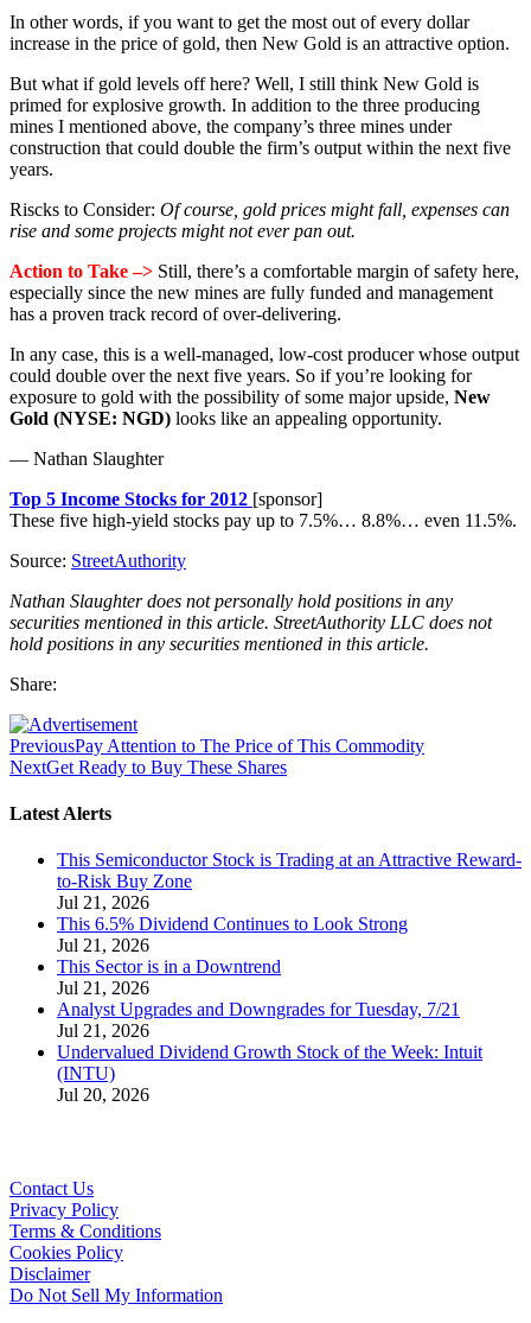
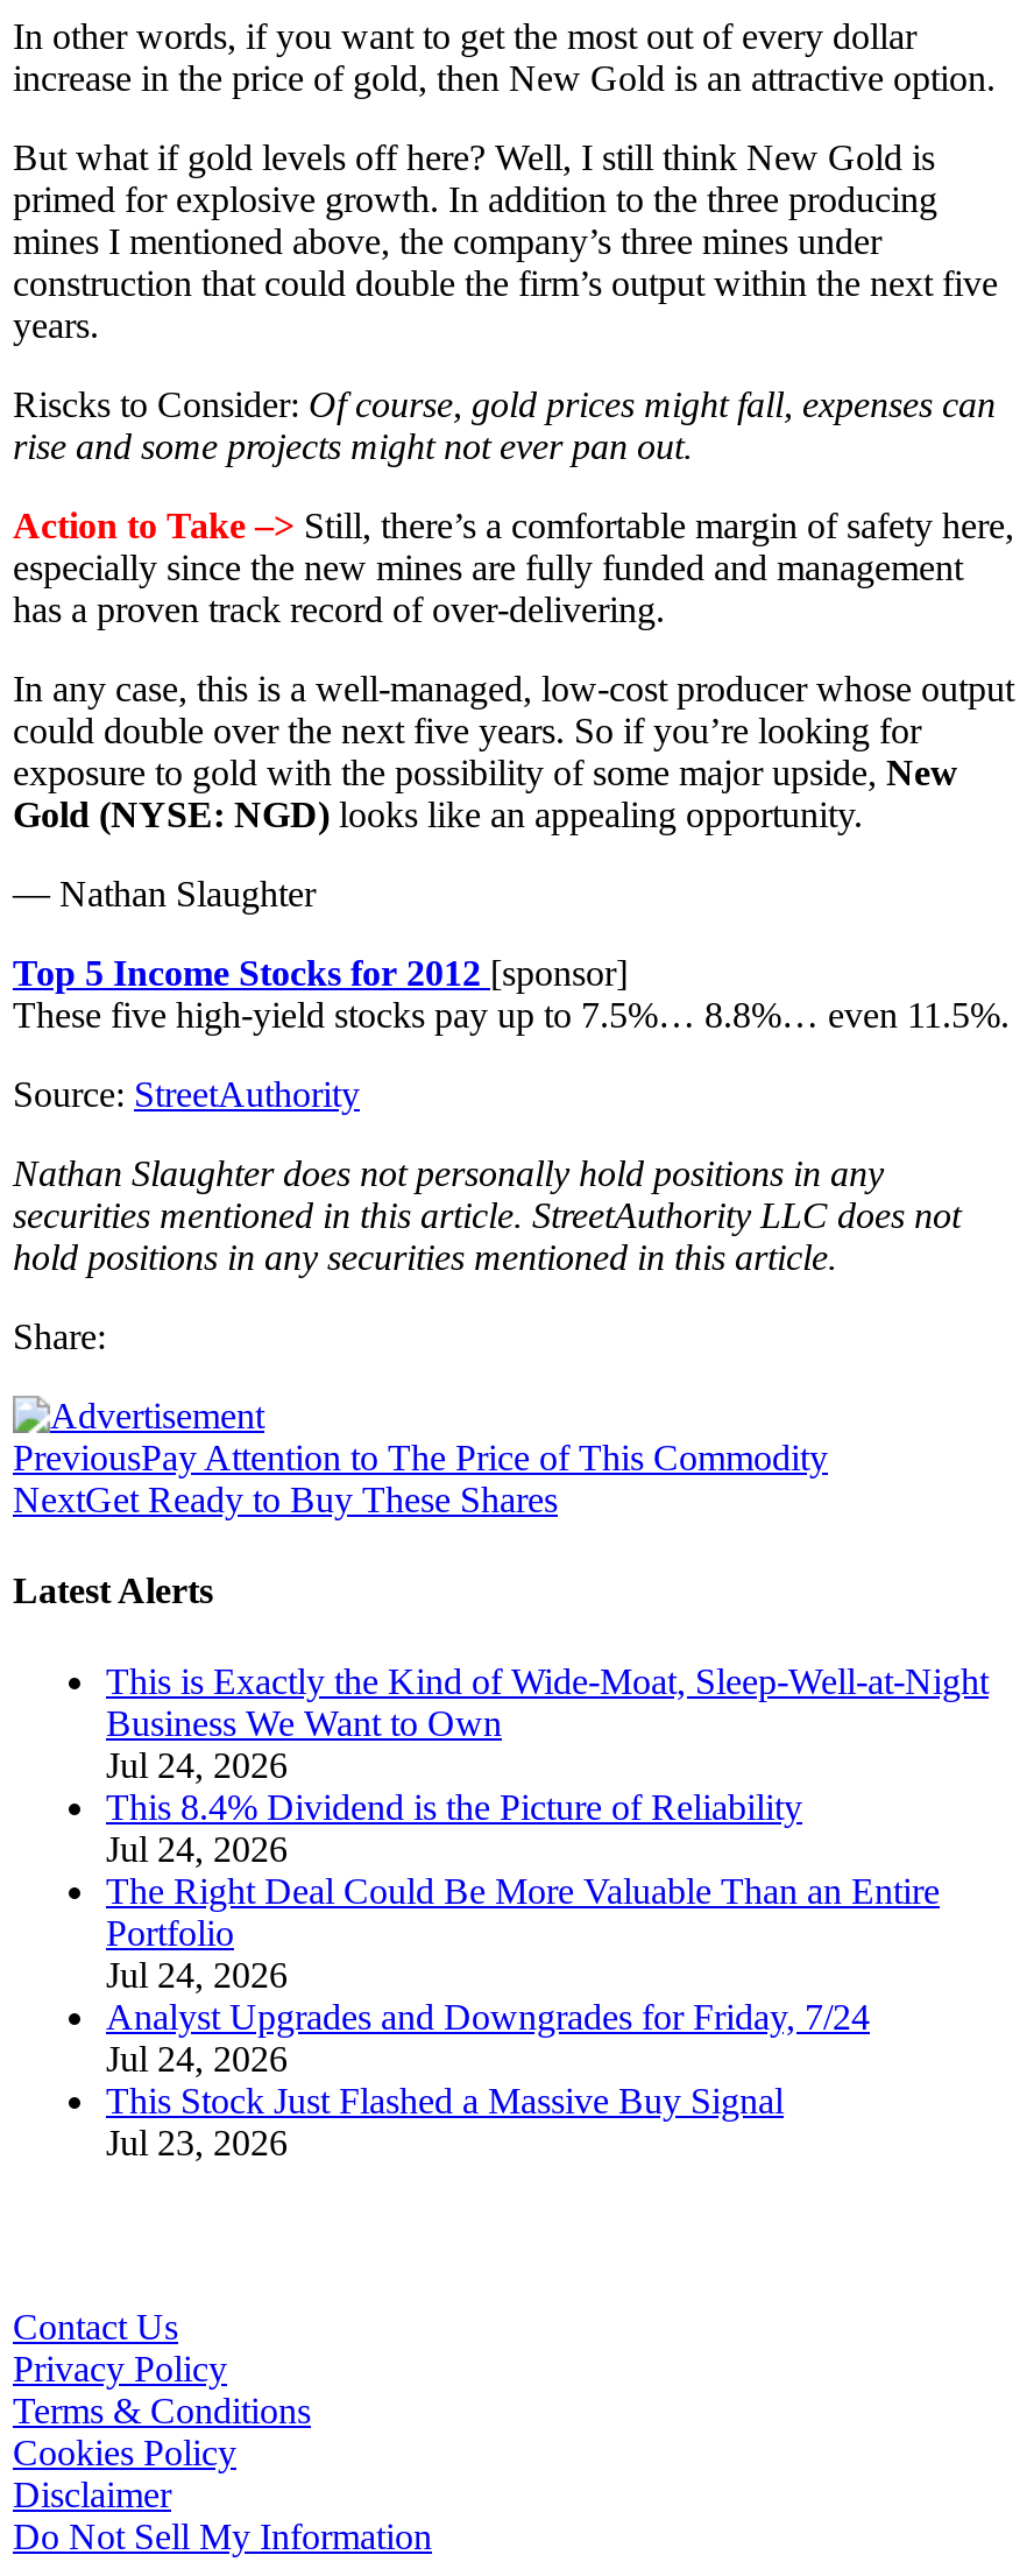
[57,850,522,1105] This Semiconductor Stock is Trading at an Attractive Reward- | to-Risk Buy Zone | Jul 21, 2026 | This 6.5% Dividend Continues to Look Strong | Jul 21, 2026 | This Sector is in a Downtrend | Jul 21, 2026 | Analyst Upgrades and Downgrades for Tuesday, 7/21 | Jul 21, 2026 | Undervalued Dividend Growth Stock of the Week: Intuit | (INTU) | Jul 20, 2026 -> [106,1662,989,2163] This is Exactly the Kind of Wide-Moat, Sleep-Well-at-Night | Business We Want to Own | Jul 24, 2026 | This 8.4% Dividend is the Picture of Reliability | Jul 24, 2026 | The Right Deal Could Be More Valuable Than an Entire | Portfolio | Jul 24, 2026 | Analyst Upgrades and Downgrades for Friday, 7/24 | Jul 24, 2026 | This Stock Just Flashed a Massive Buy Signal | Jul 23, 2026

